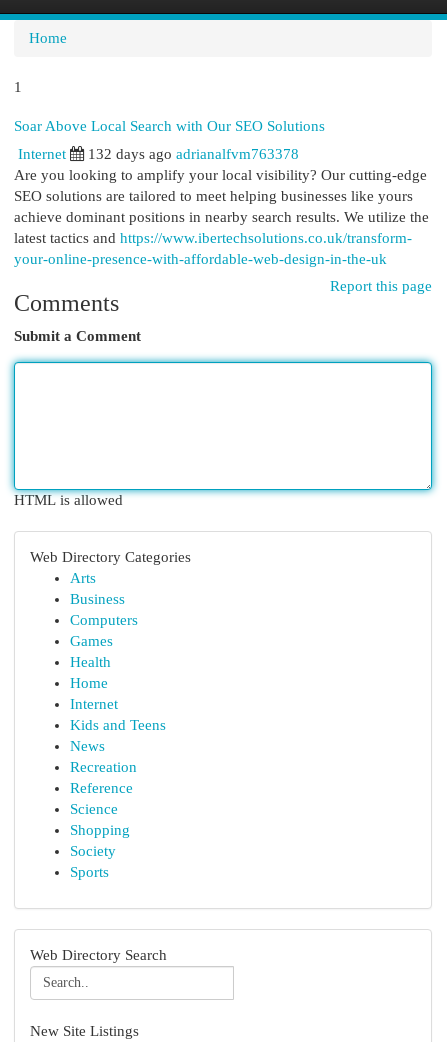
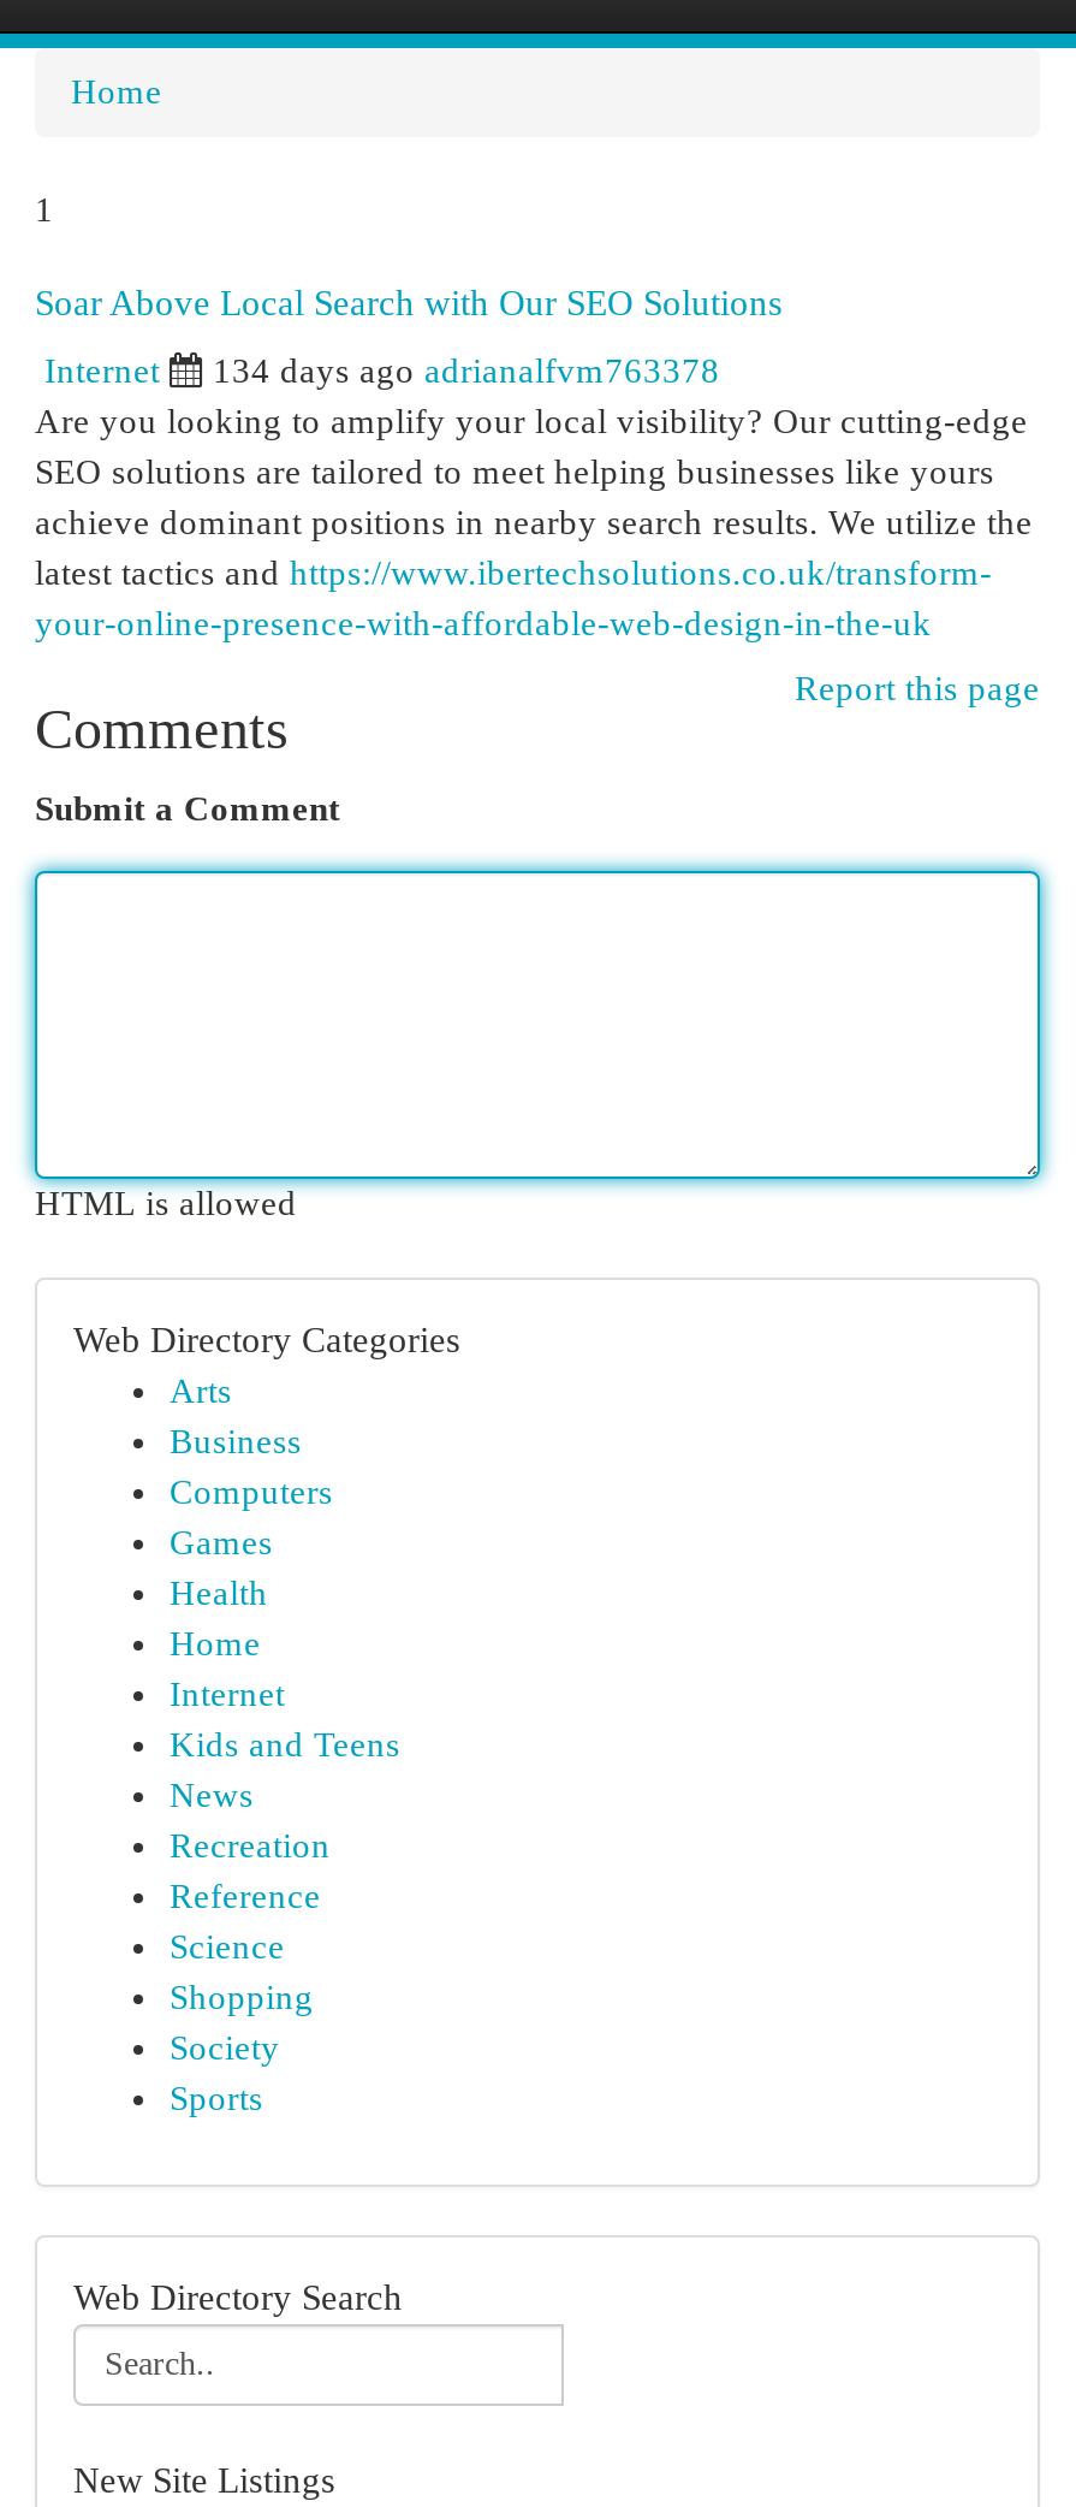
[88,146,299,162] 132 days ago adrianalfvm763378 -> [213,351,720,390] 134 days ago adrianalfvm763378

